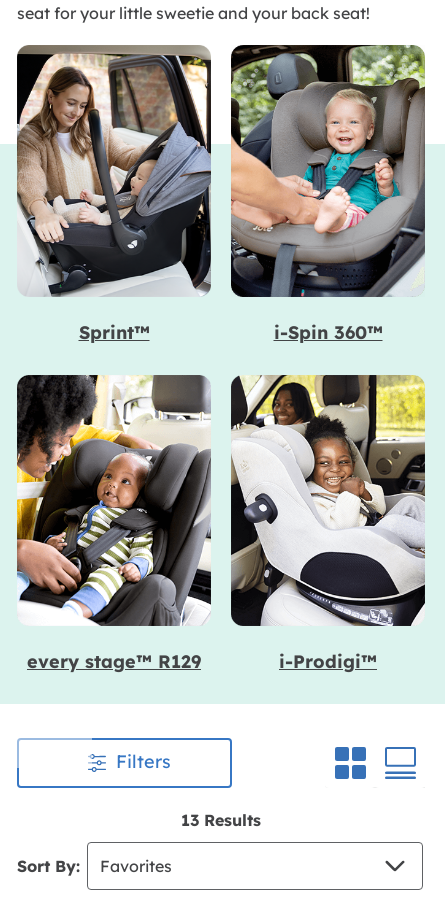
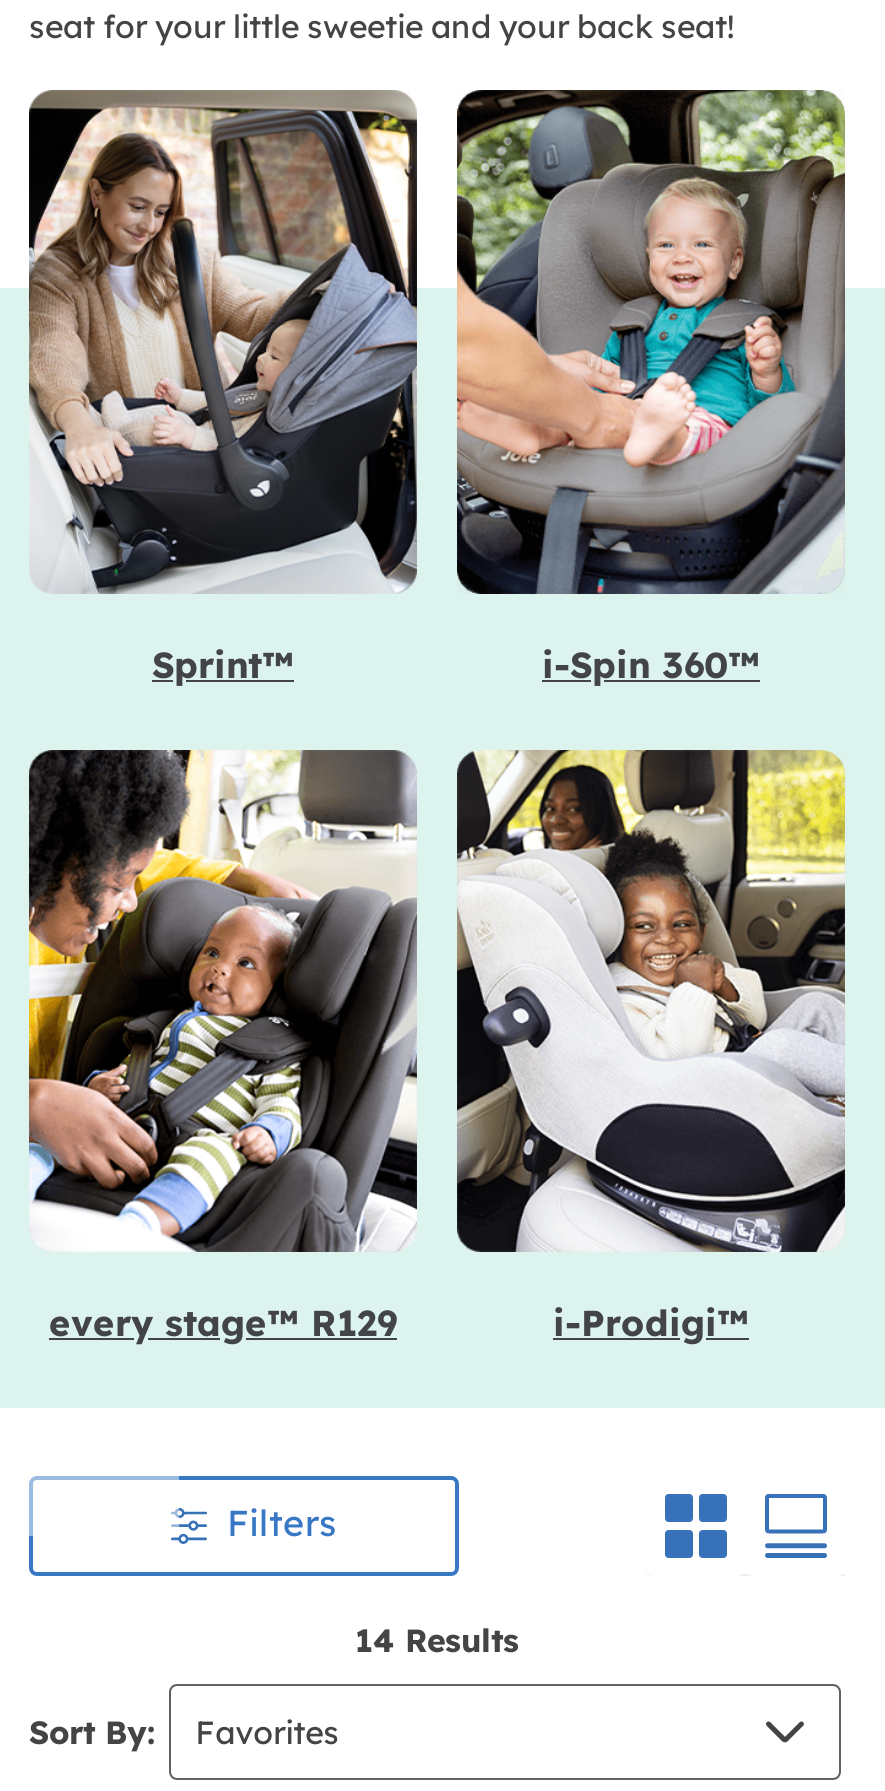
[181,810,261,830] 13 Results -> [355,1621,519,1661] 14 Results

